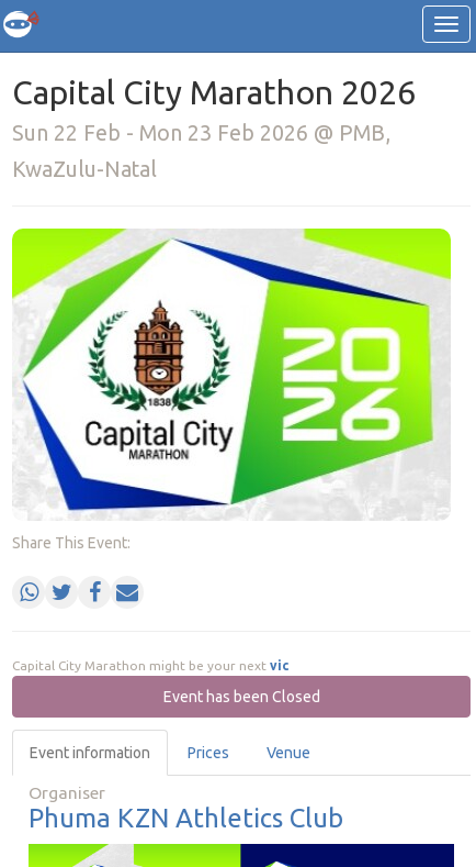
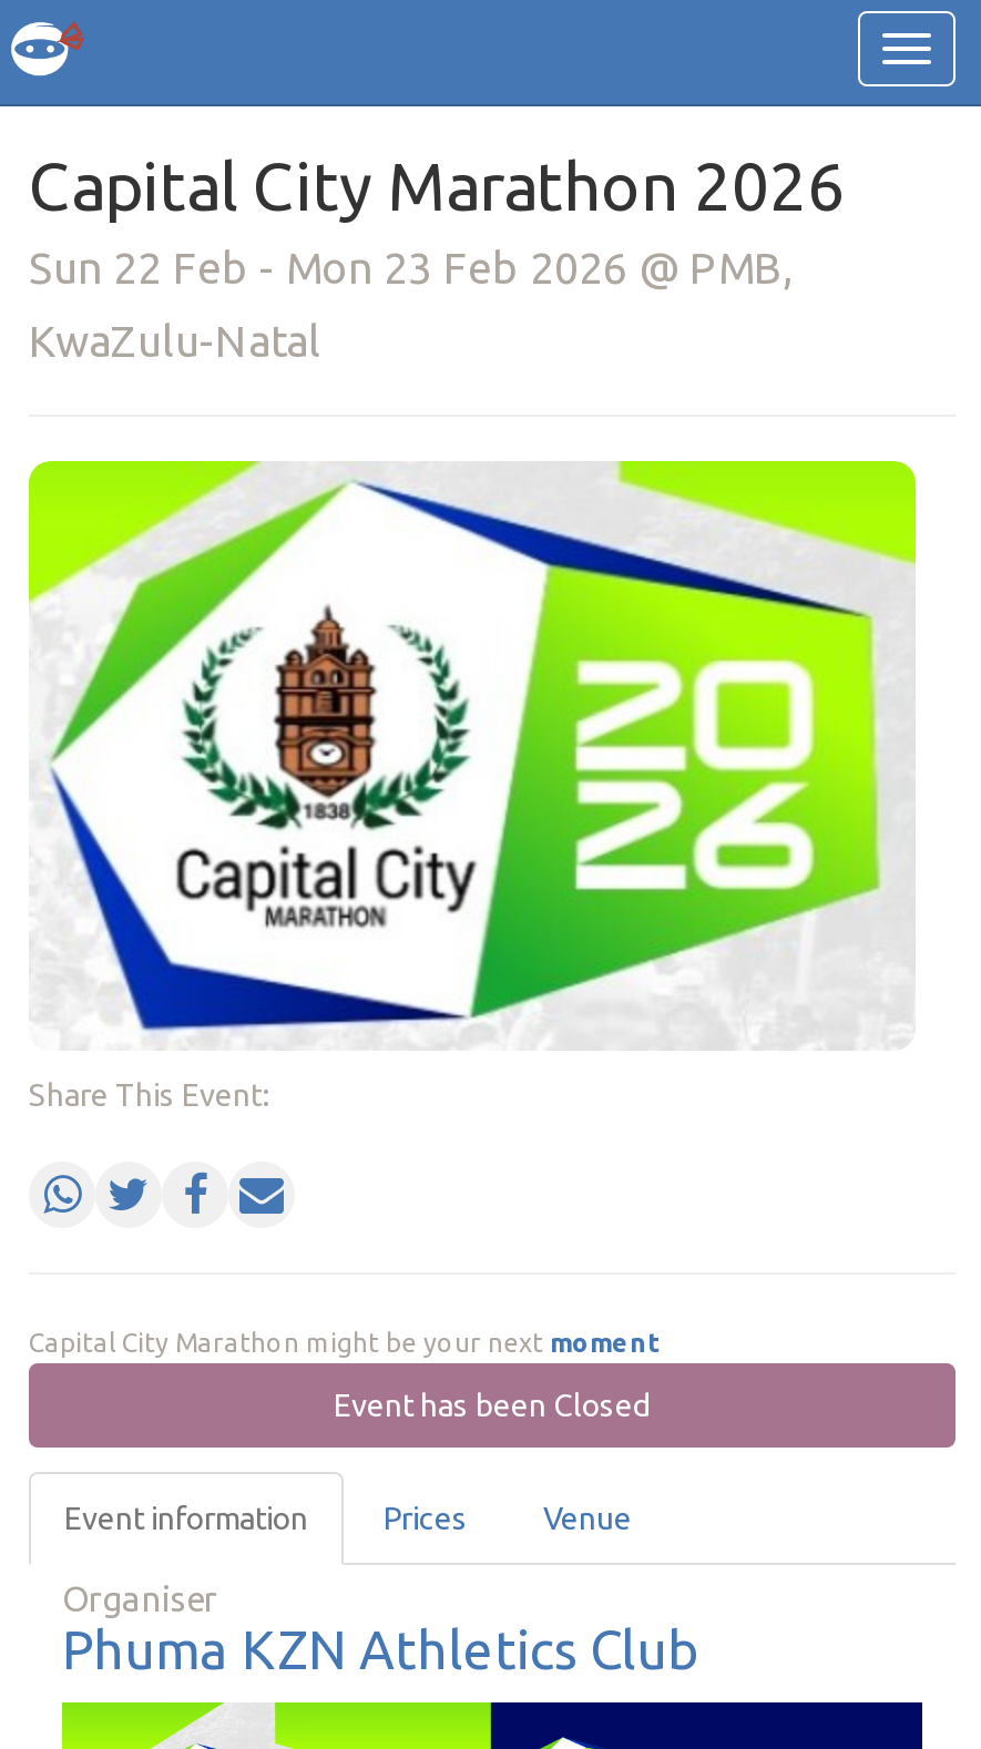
[12,658,295,673] Capital City Marathon might be your next vict -> [29,1328,661,1357] Capital City Marathon might be your next moment

